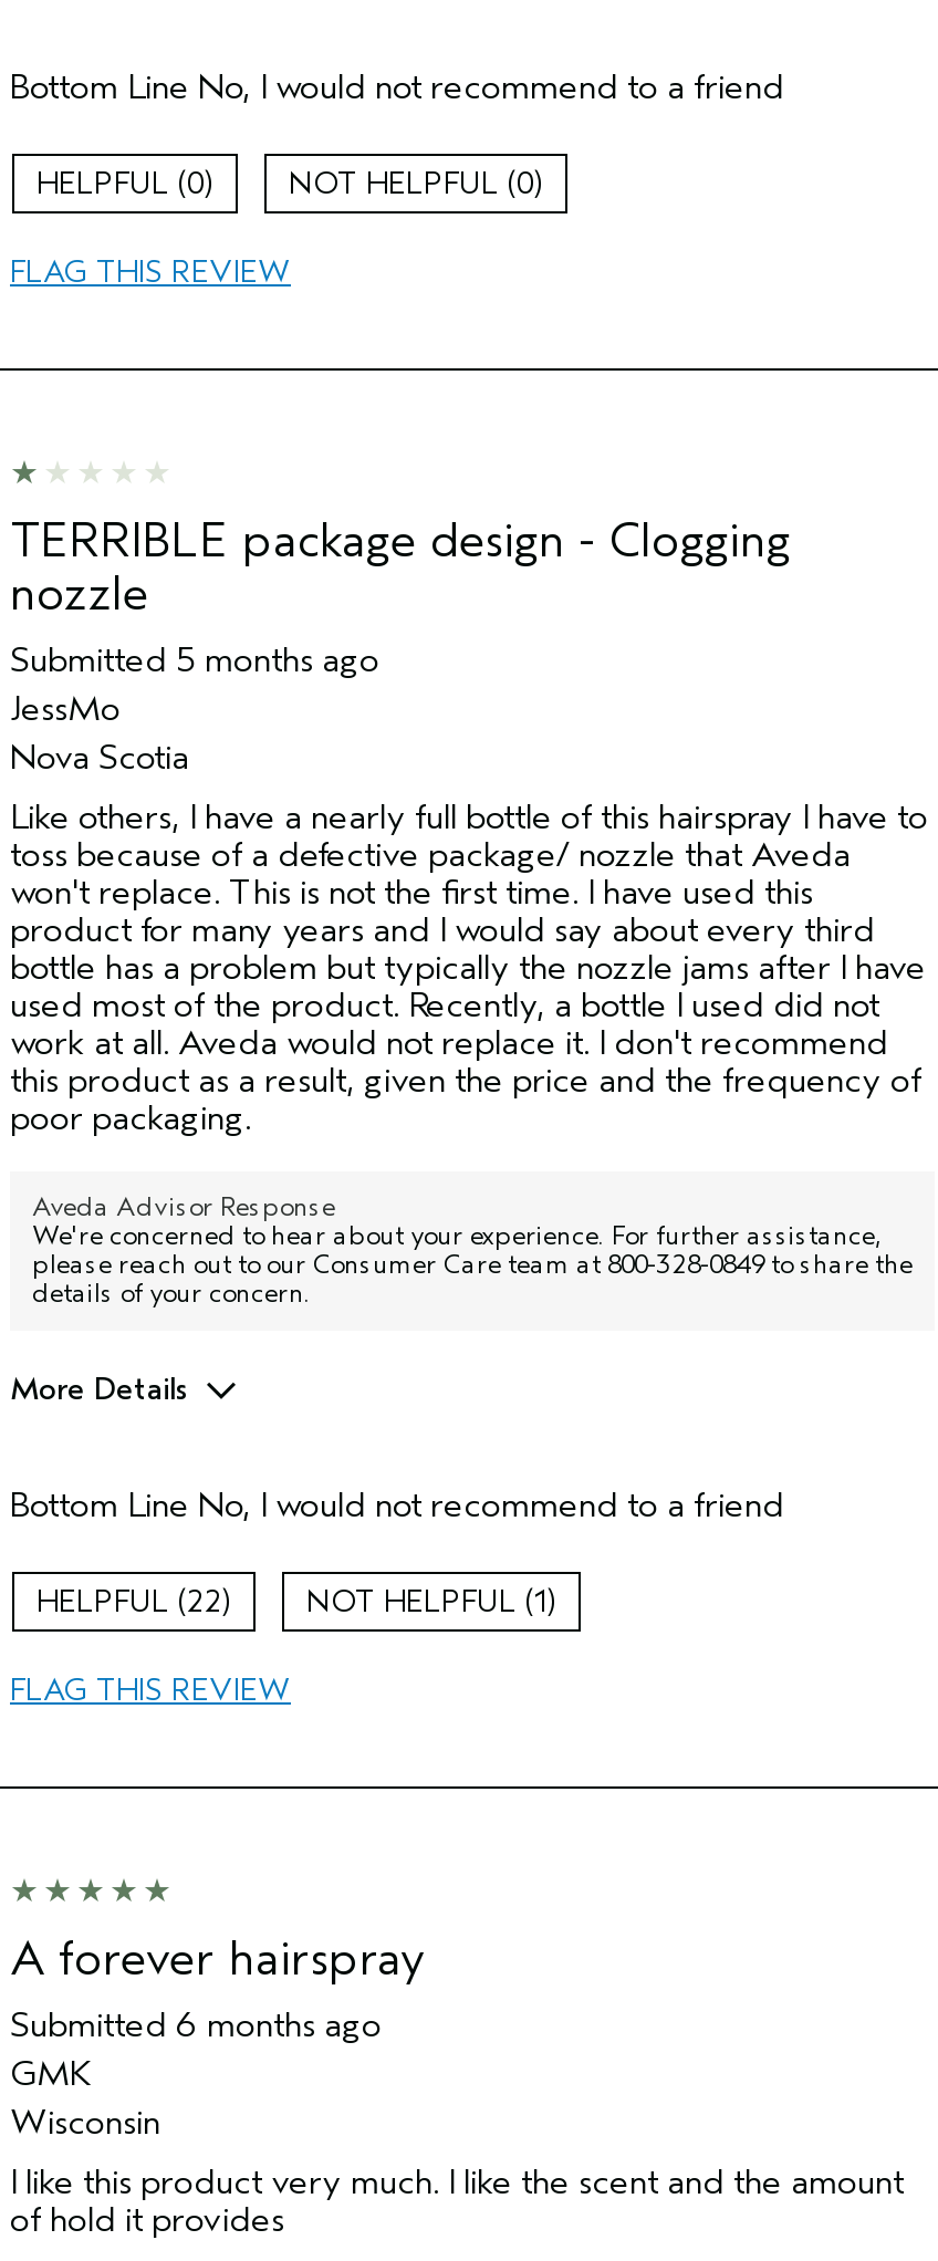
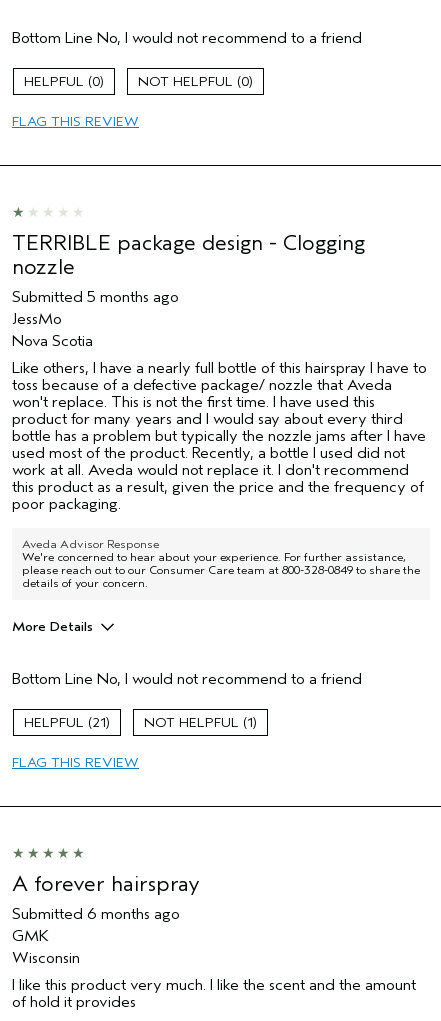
[187,1583,222,1621] 22 -> [92,714,106,731] 21

